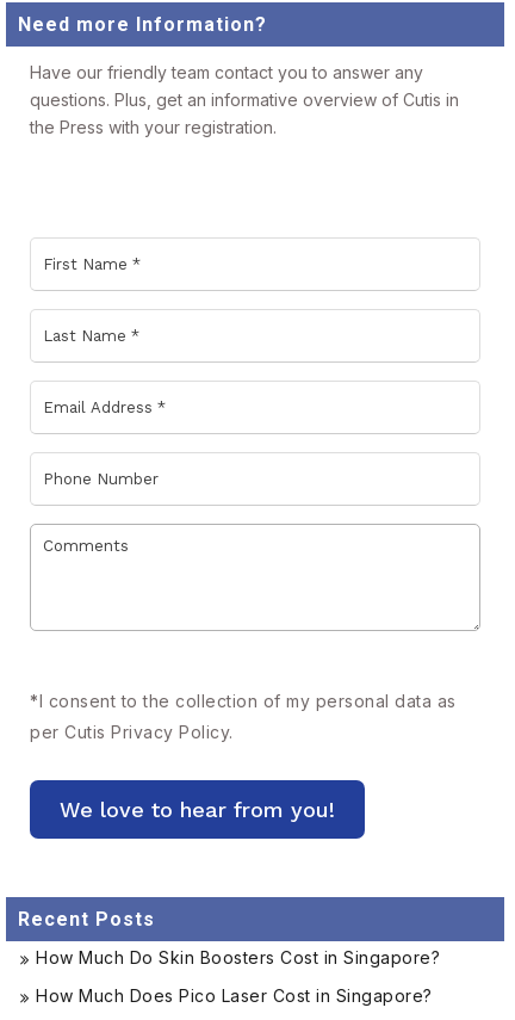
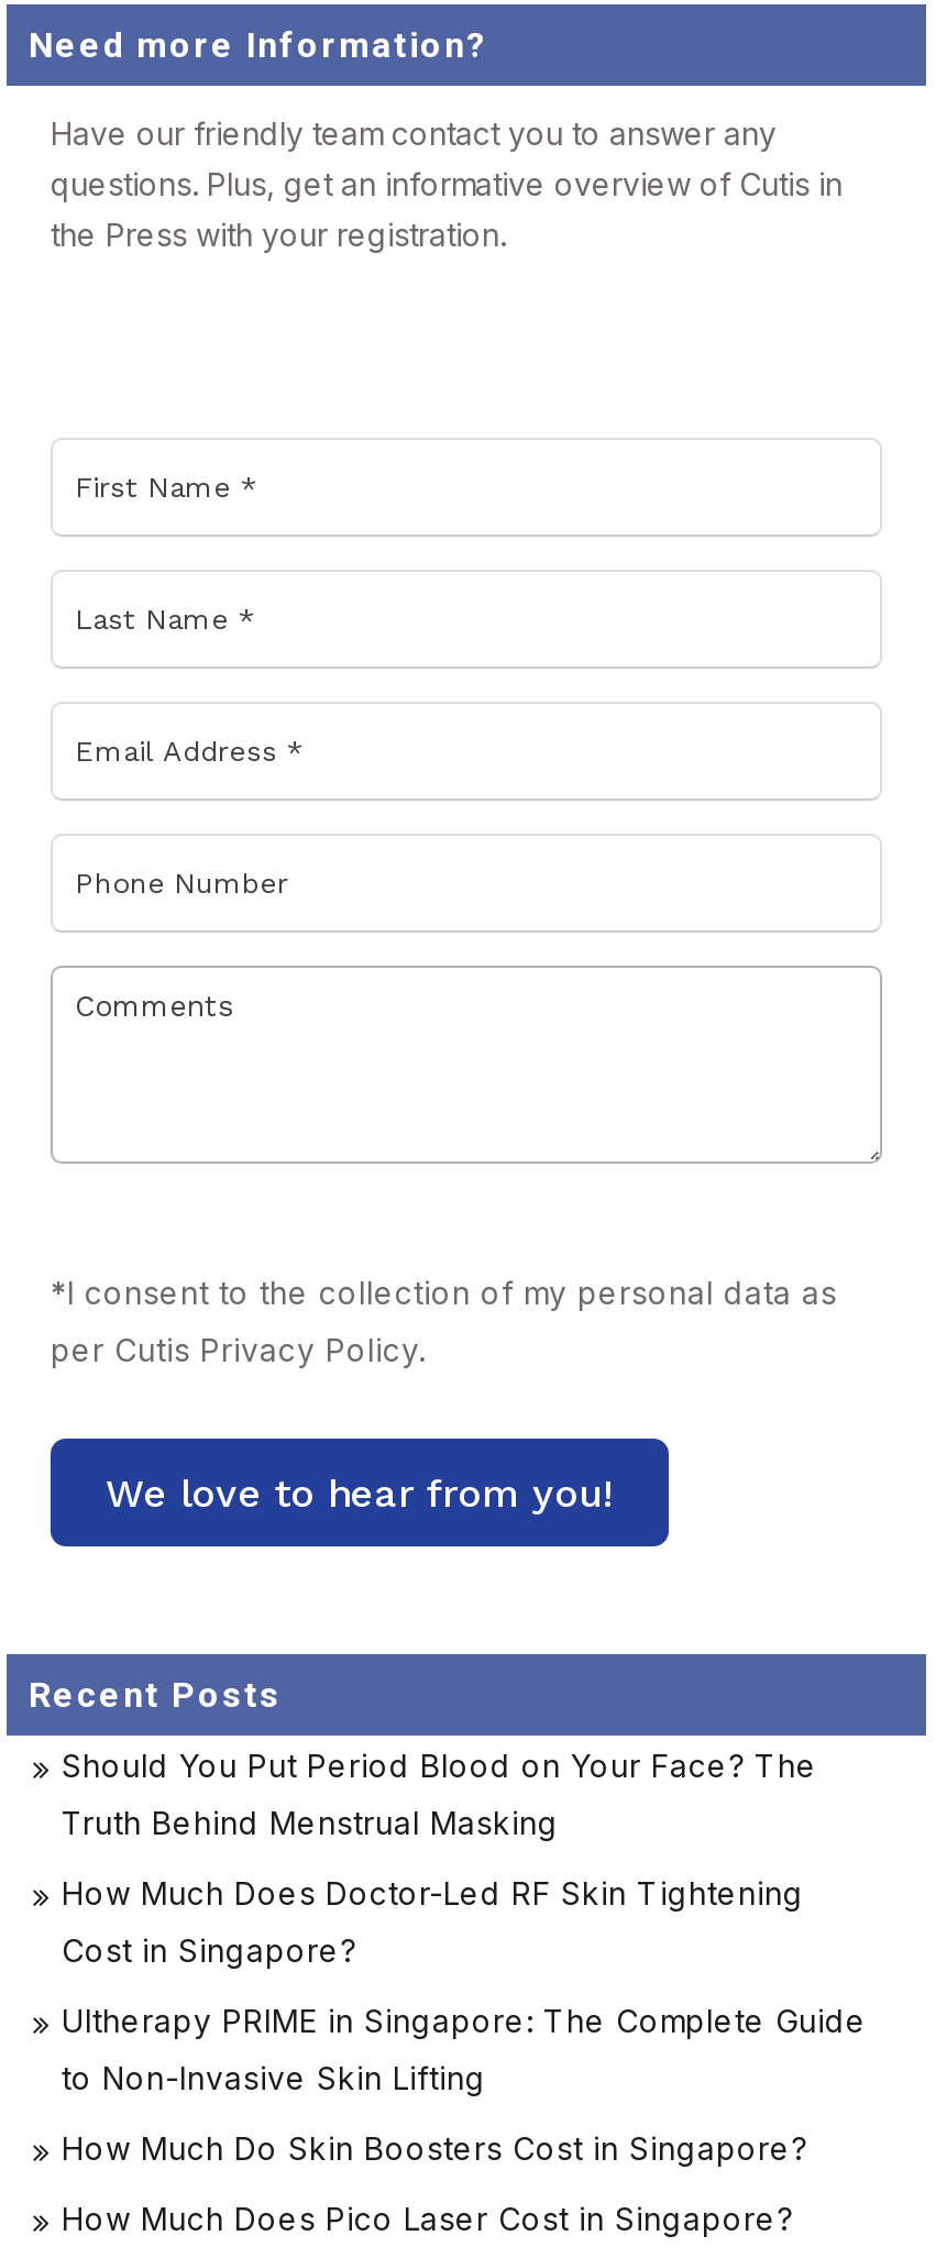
none -> [62,1747,867,2096] Should You Put Period Blood on Your Face? The | Truth Behind Menstrual Masking | How Much Does Doctor-Led RF Skin Tightening | Cost in Singapore? | Ultherapy PRIME in Singapore: The Complete Guide | to Non-Invasive Skin Lifting

